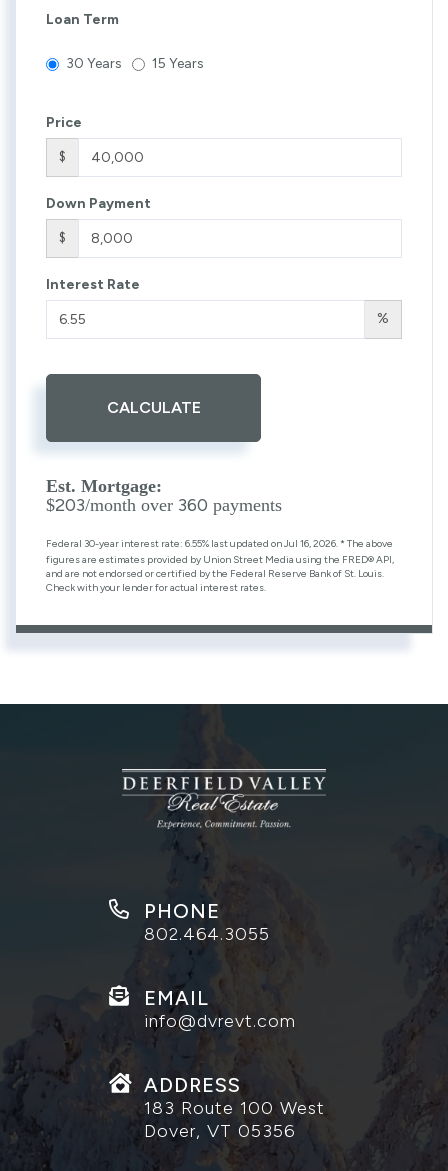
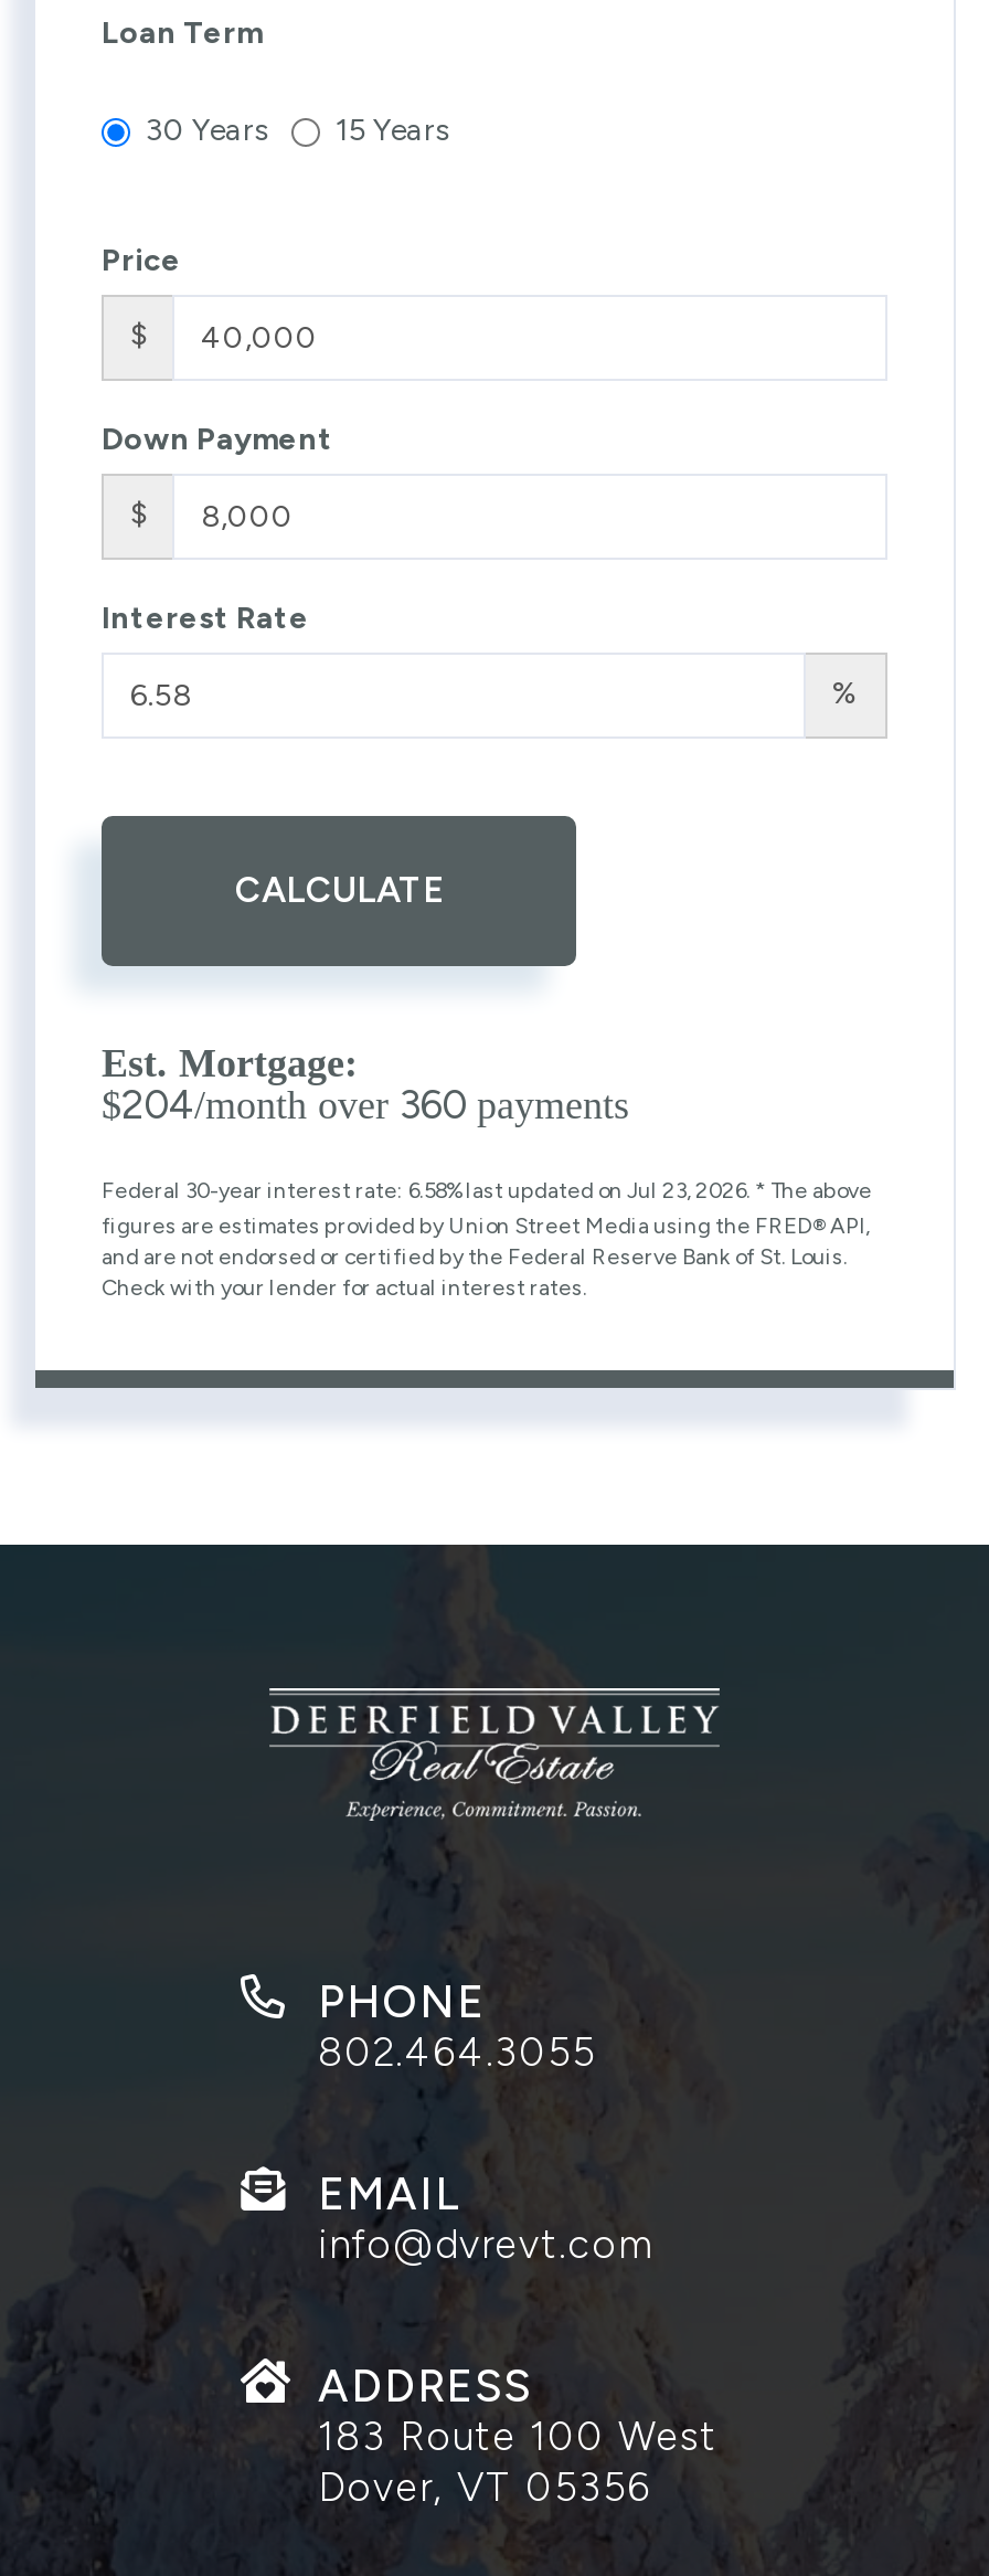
[46,494,282,516] $203/month over 360 payments -> [102,1081,629,1129] $204/month over 360 payments
[46,537,393,550] Federal 30-year interest rate: 6.55% last updated on Jul 16, 2026. * The above -> [102,1176,872,1204] Federal 30-year interest rate: 6.58% last updated on Jul 23, 2026. * The above

